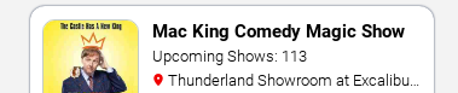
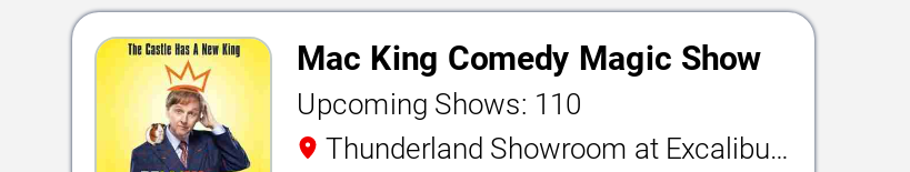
[152,47,307,65] Upcoming Shows: 113 -> [297,88,581,121] Upcoming Shows: 110

